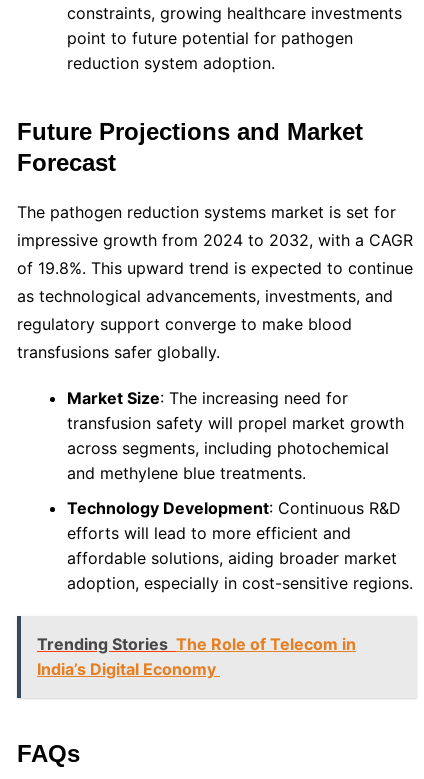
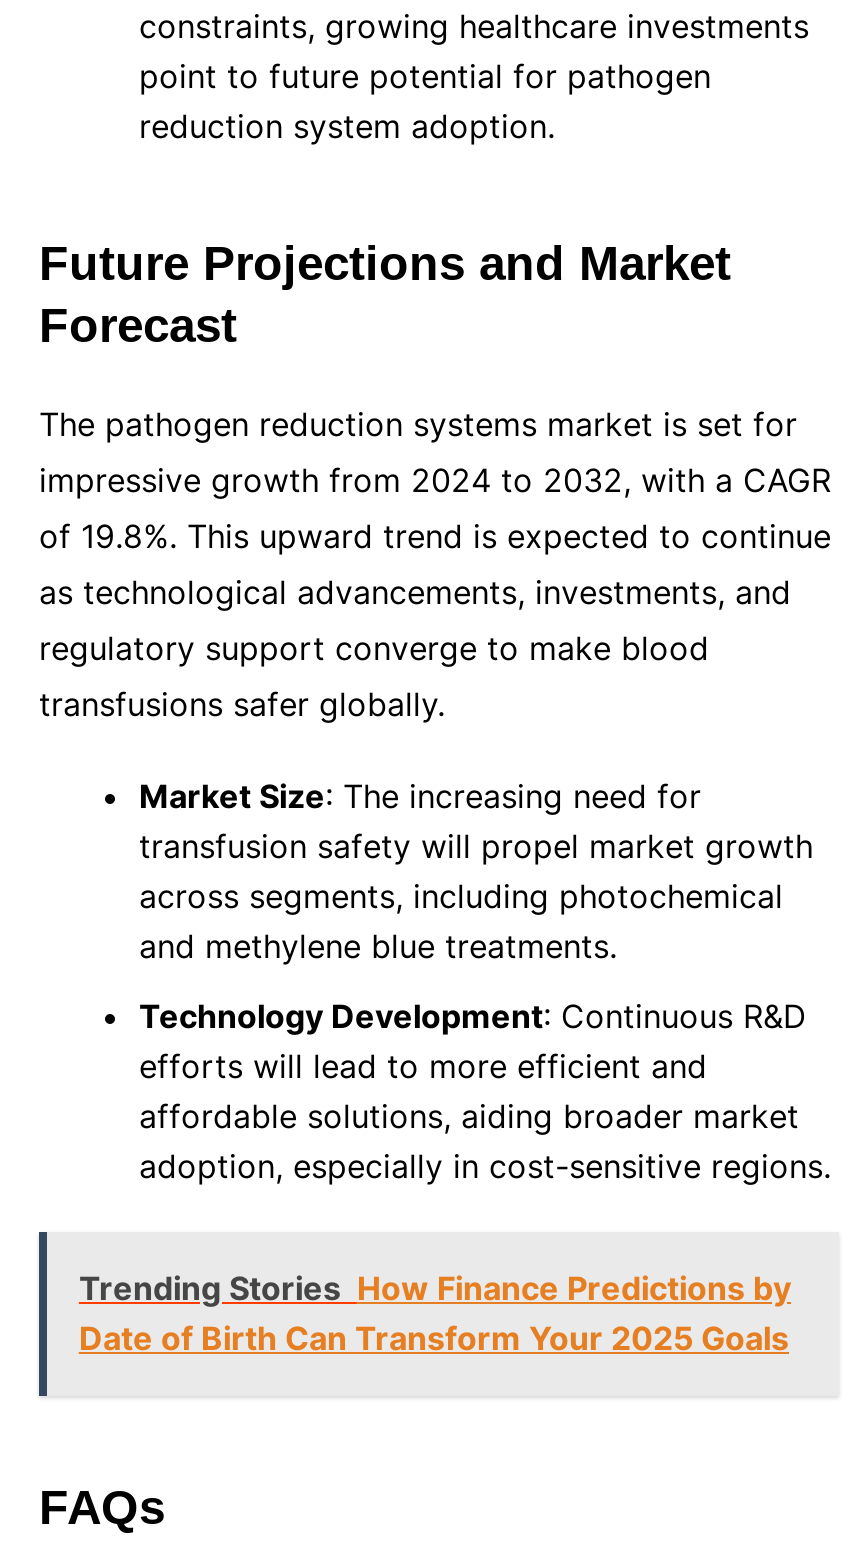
[37,634,356,679] Trending Stories The Role of Telecom in | India’s Digital Economy -> [79,1268,791,1358] Trending Stories How Finance Predictions by | Date of Birth Can Transform Your 2025 Goals

